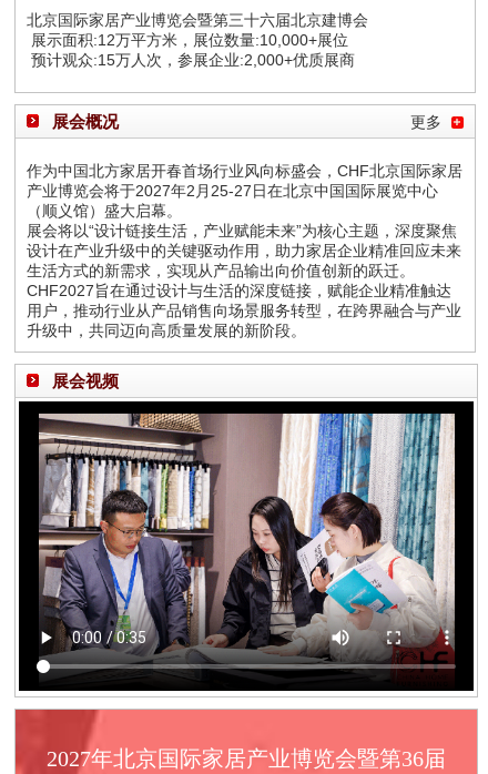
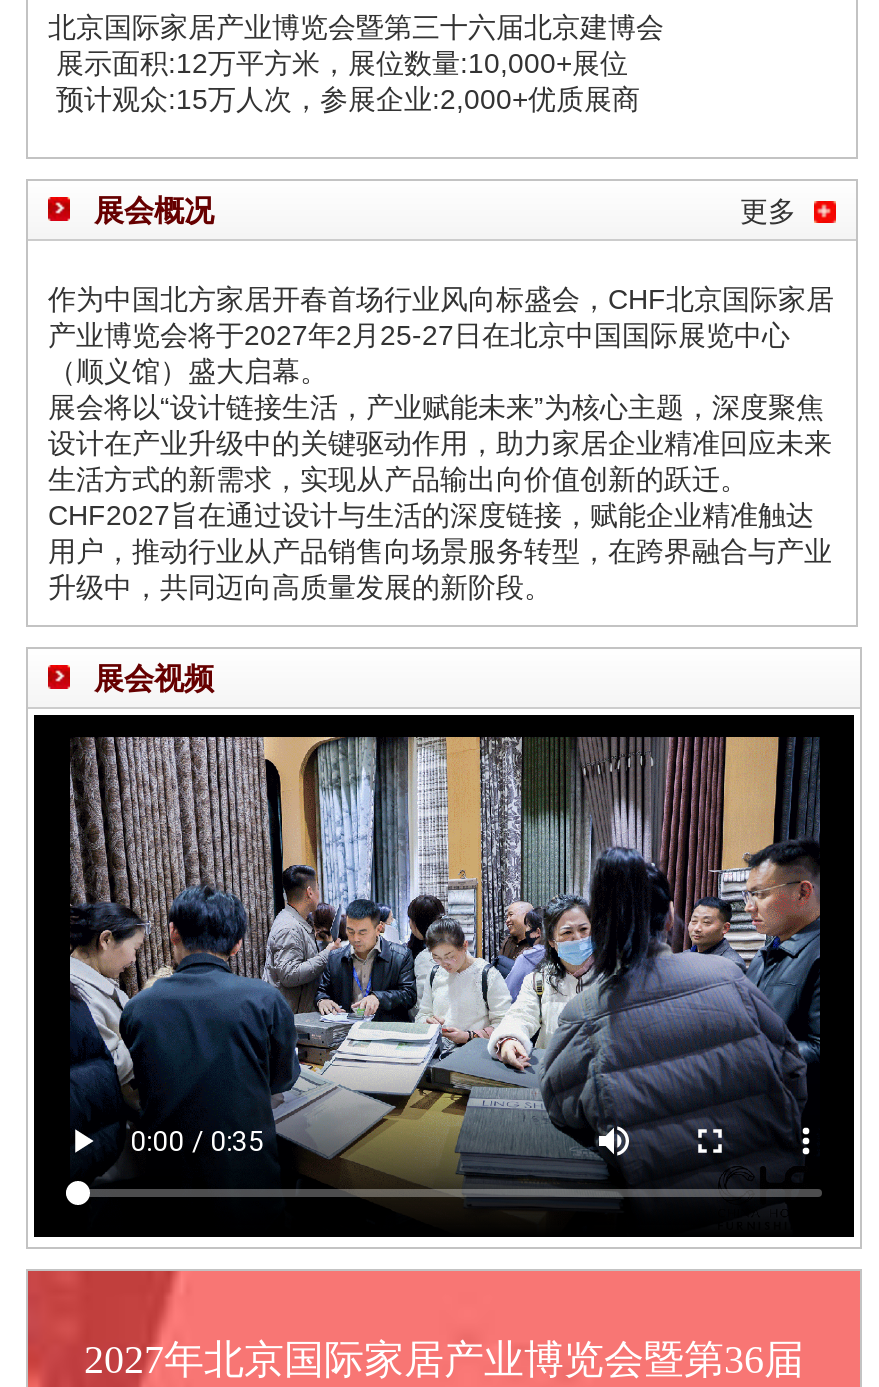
[38,413,456,676] [image] -> [70,735,820,1209] [image]

